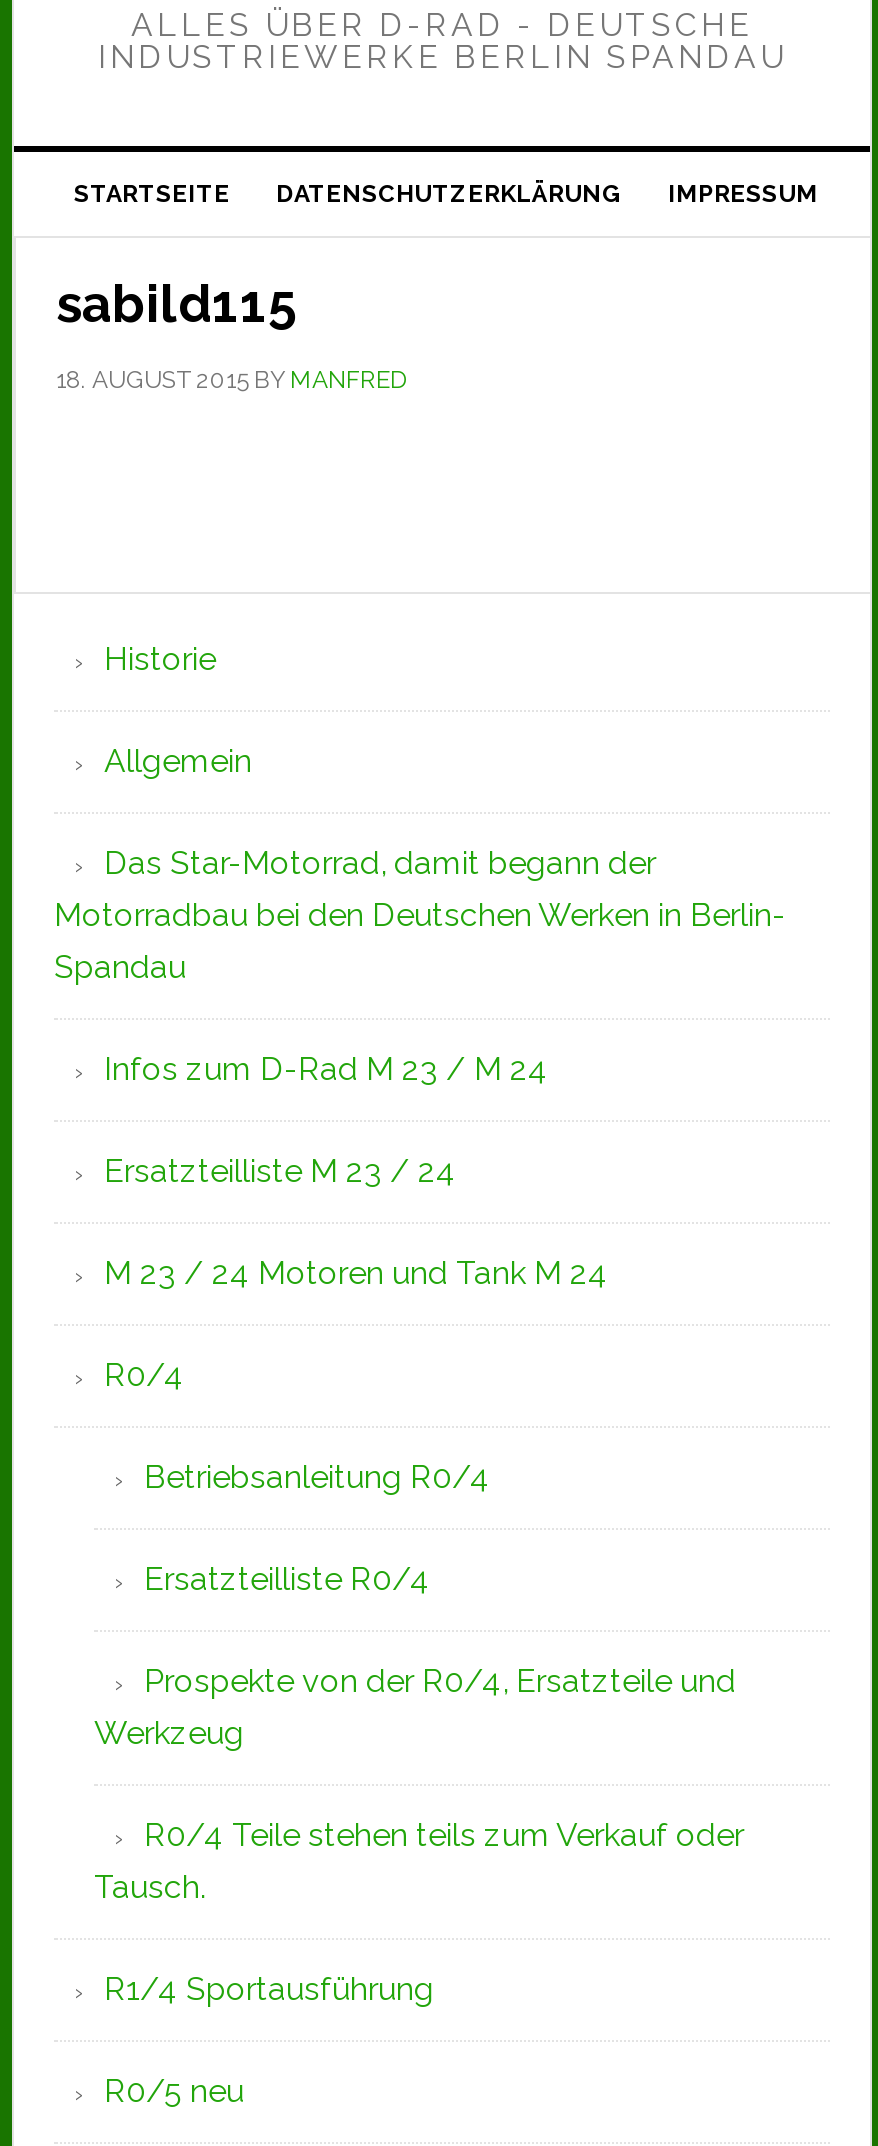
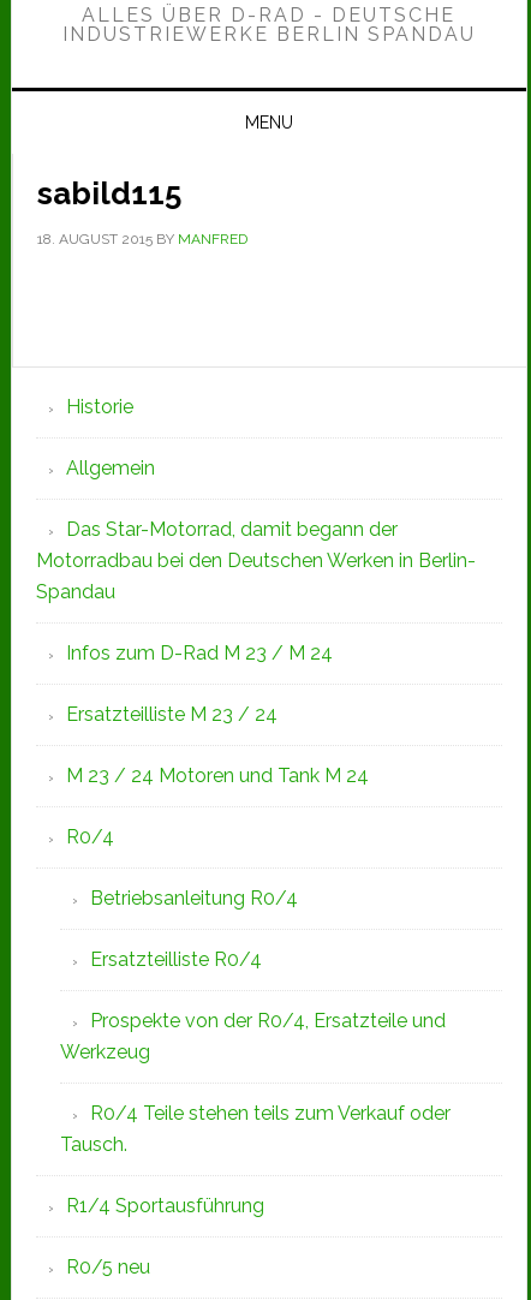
[74,180,818,208] STARTSEITE | DATENSCHUTZERKLÄRUNG | IMPRESSUM -> [245,113,293,132] MENU

